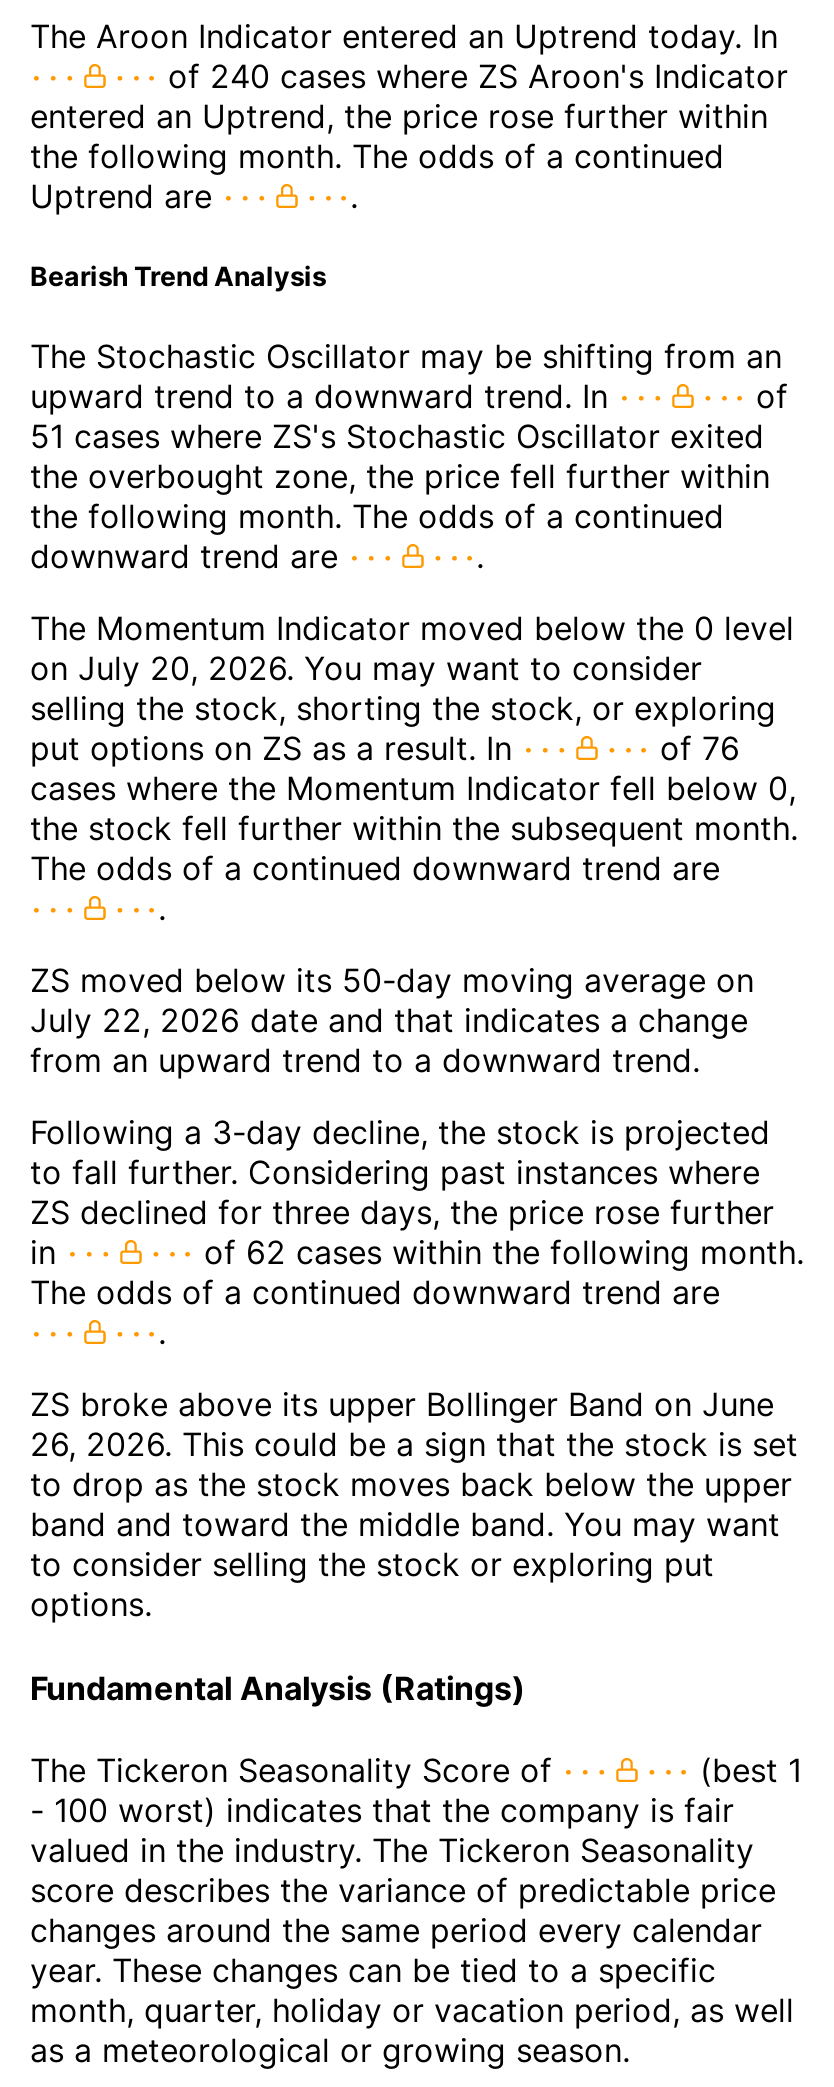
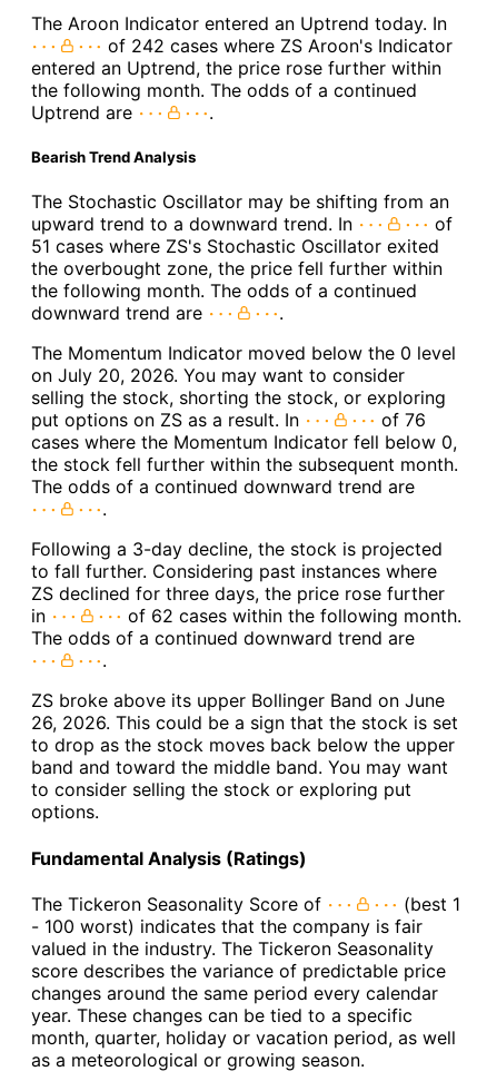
[158,56,788,96] of 240 cases where ZS Aroon's Indicator -> [102,34,453,57] of 242 cases where ZS Aroon's Indicator
[30,961,754,1081] ZS moved below its 50-day moving average on | July 22, 2026 date and that indicates a change | from an upward trend to a downward trend. -> none

